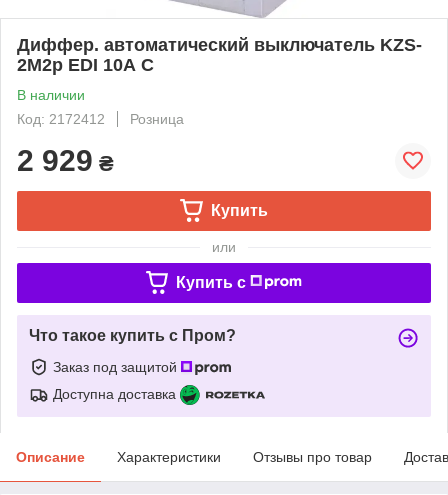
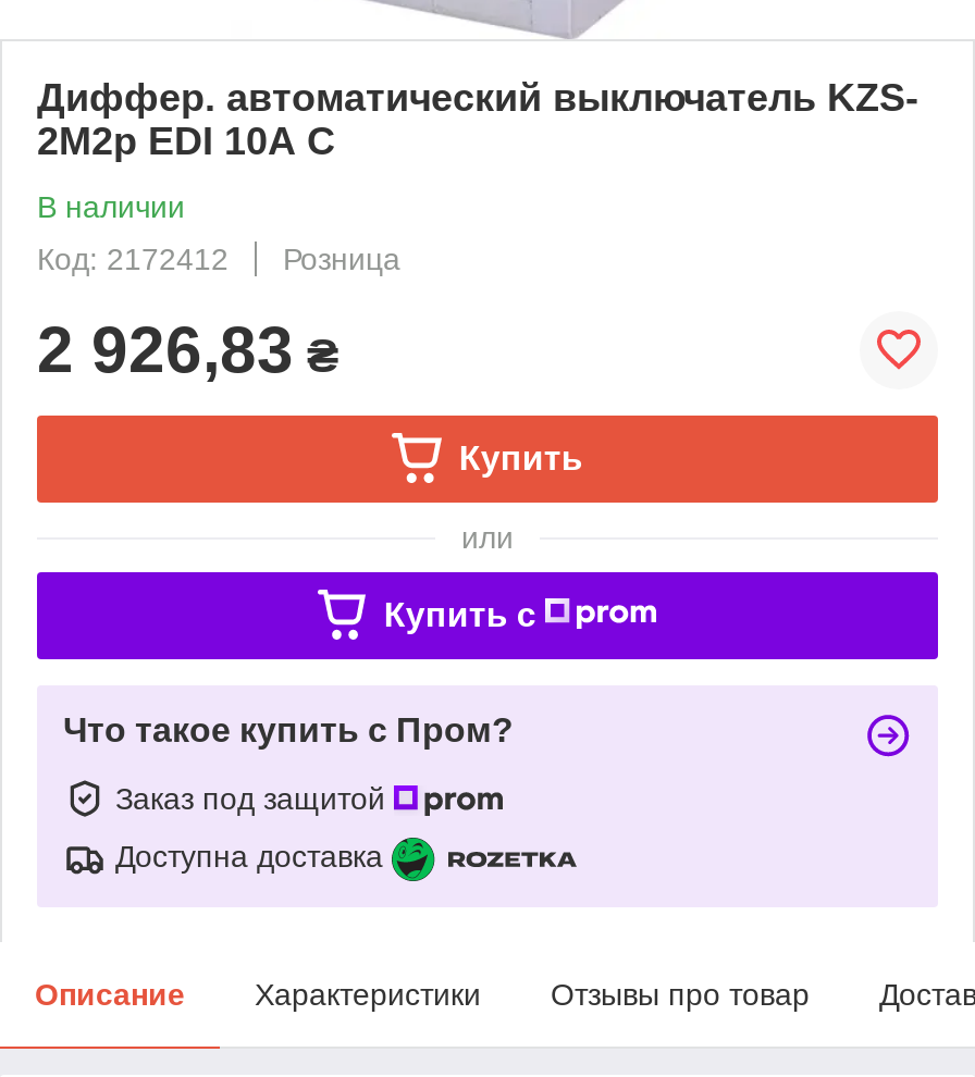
[17,144,114,177] 2 929 ₴ -> [37,313,340,385] 2 926,83 ₴

